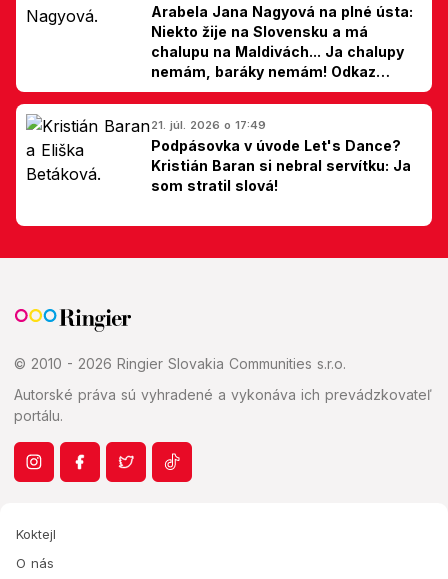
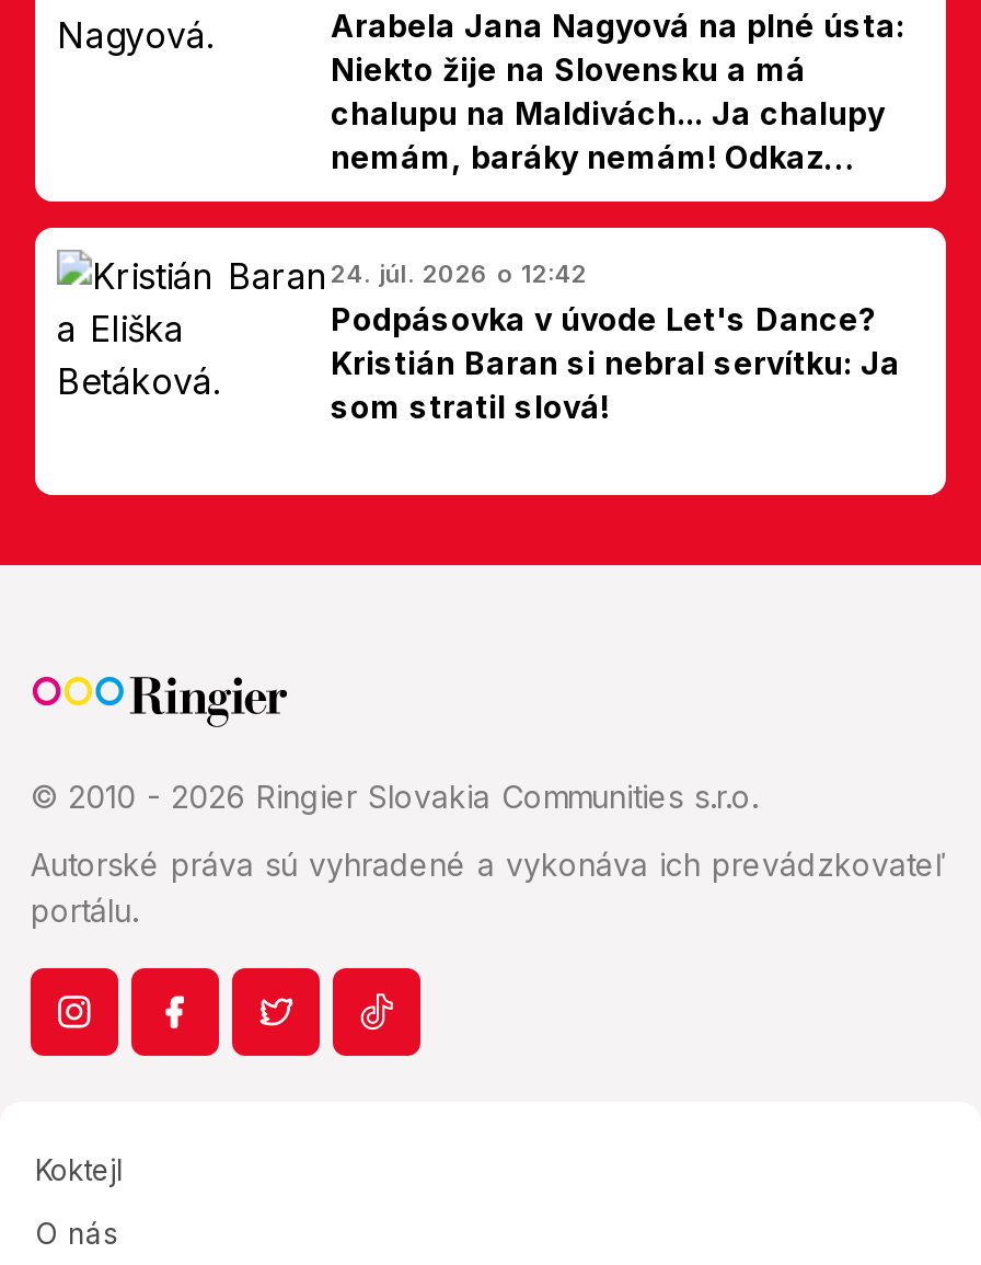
[151,118,266,132] 21. júl. 2026 o 17:49 -> [331,259,587,290] 24. júl. 2026 o 12:42

